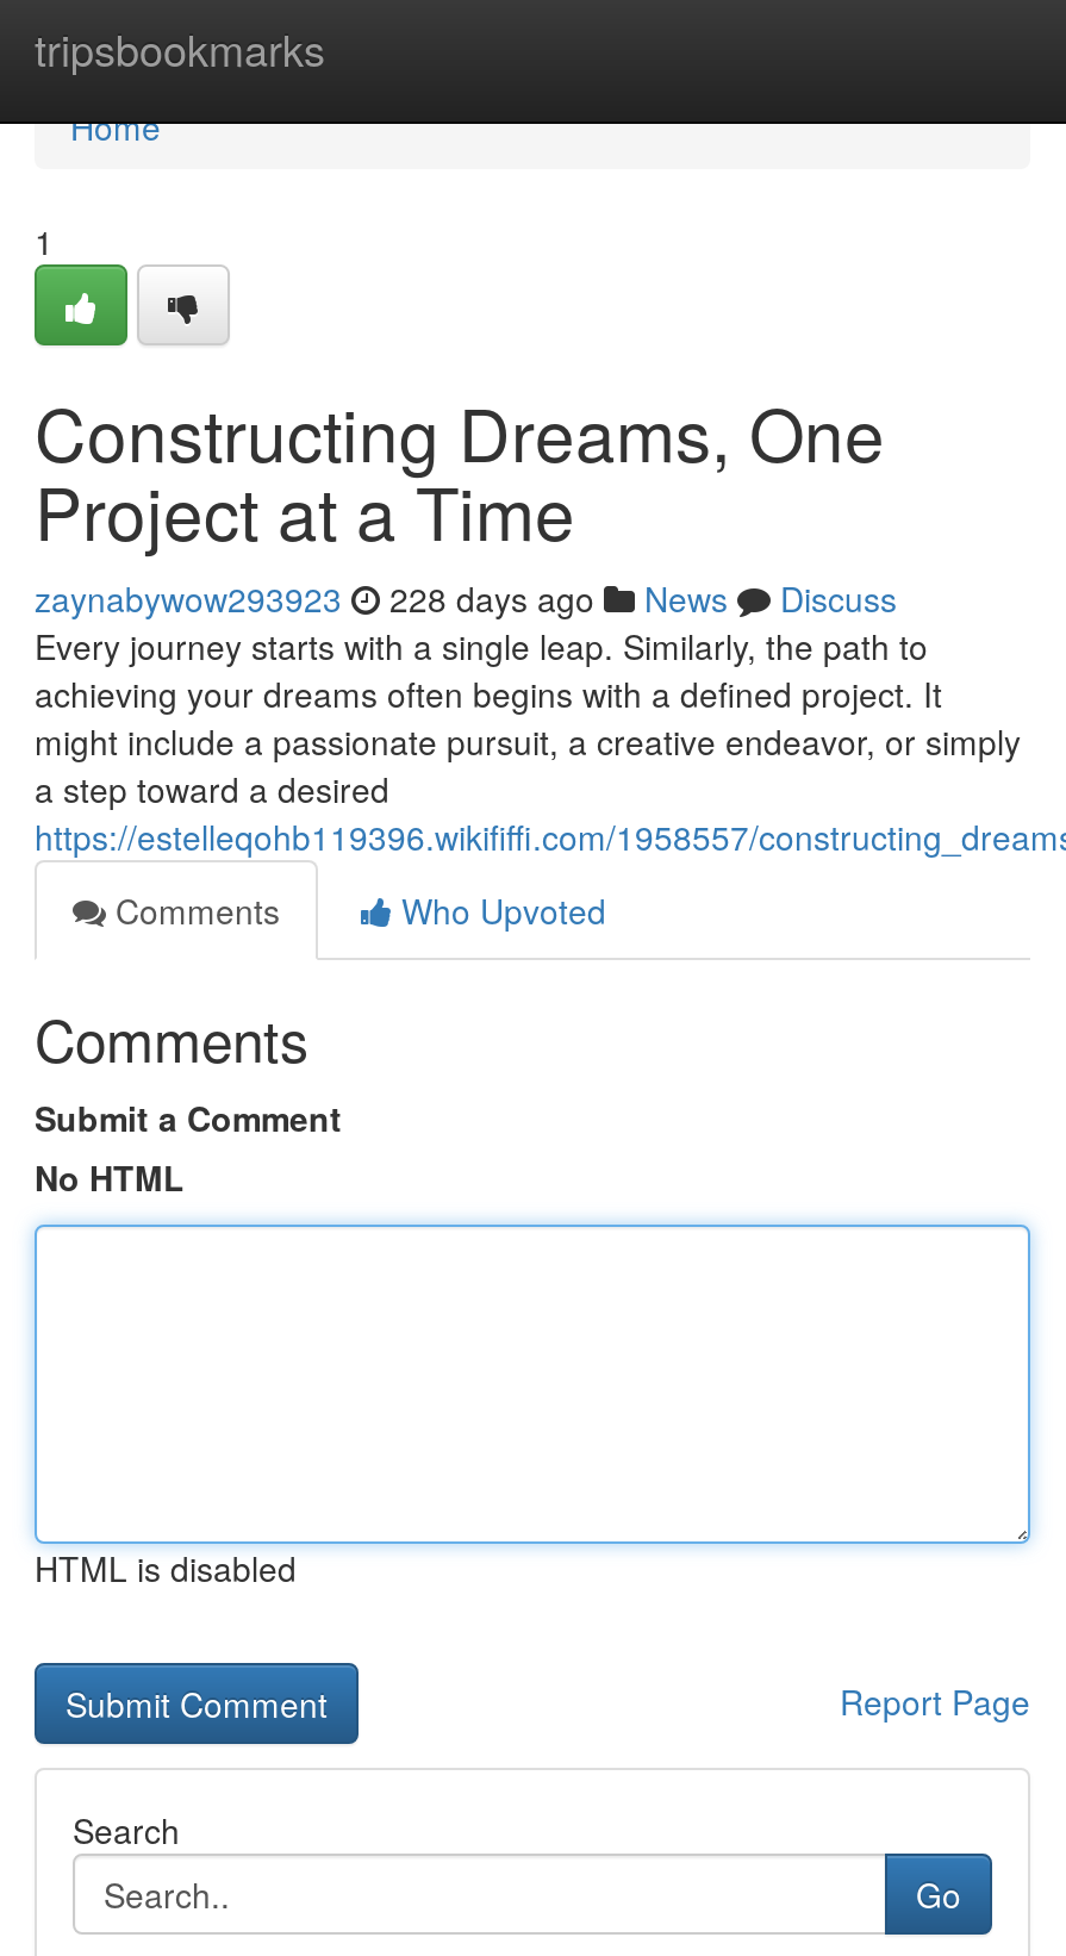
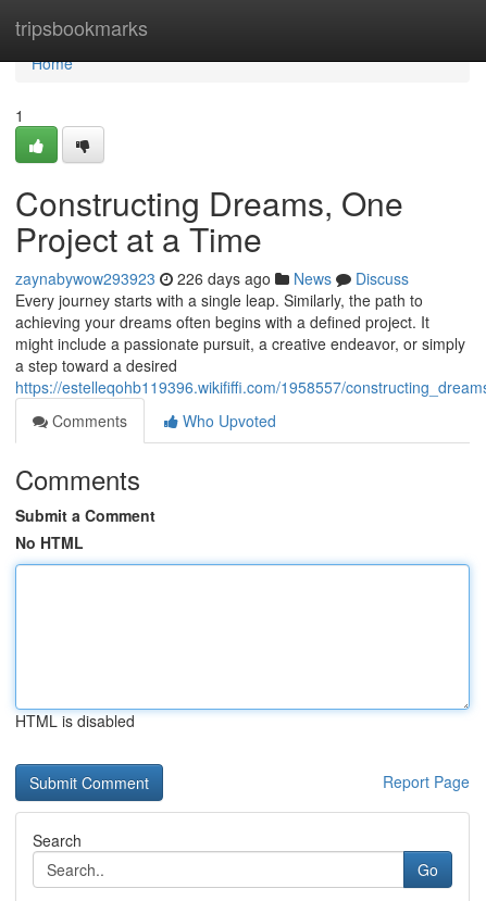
[35,574,897,622] zaynabywow293923 228 days ago News Discuss -> [15,267,409,289] zaynabywow293923 226 days ago News Discuss

